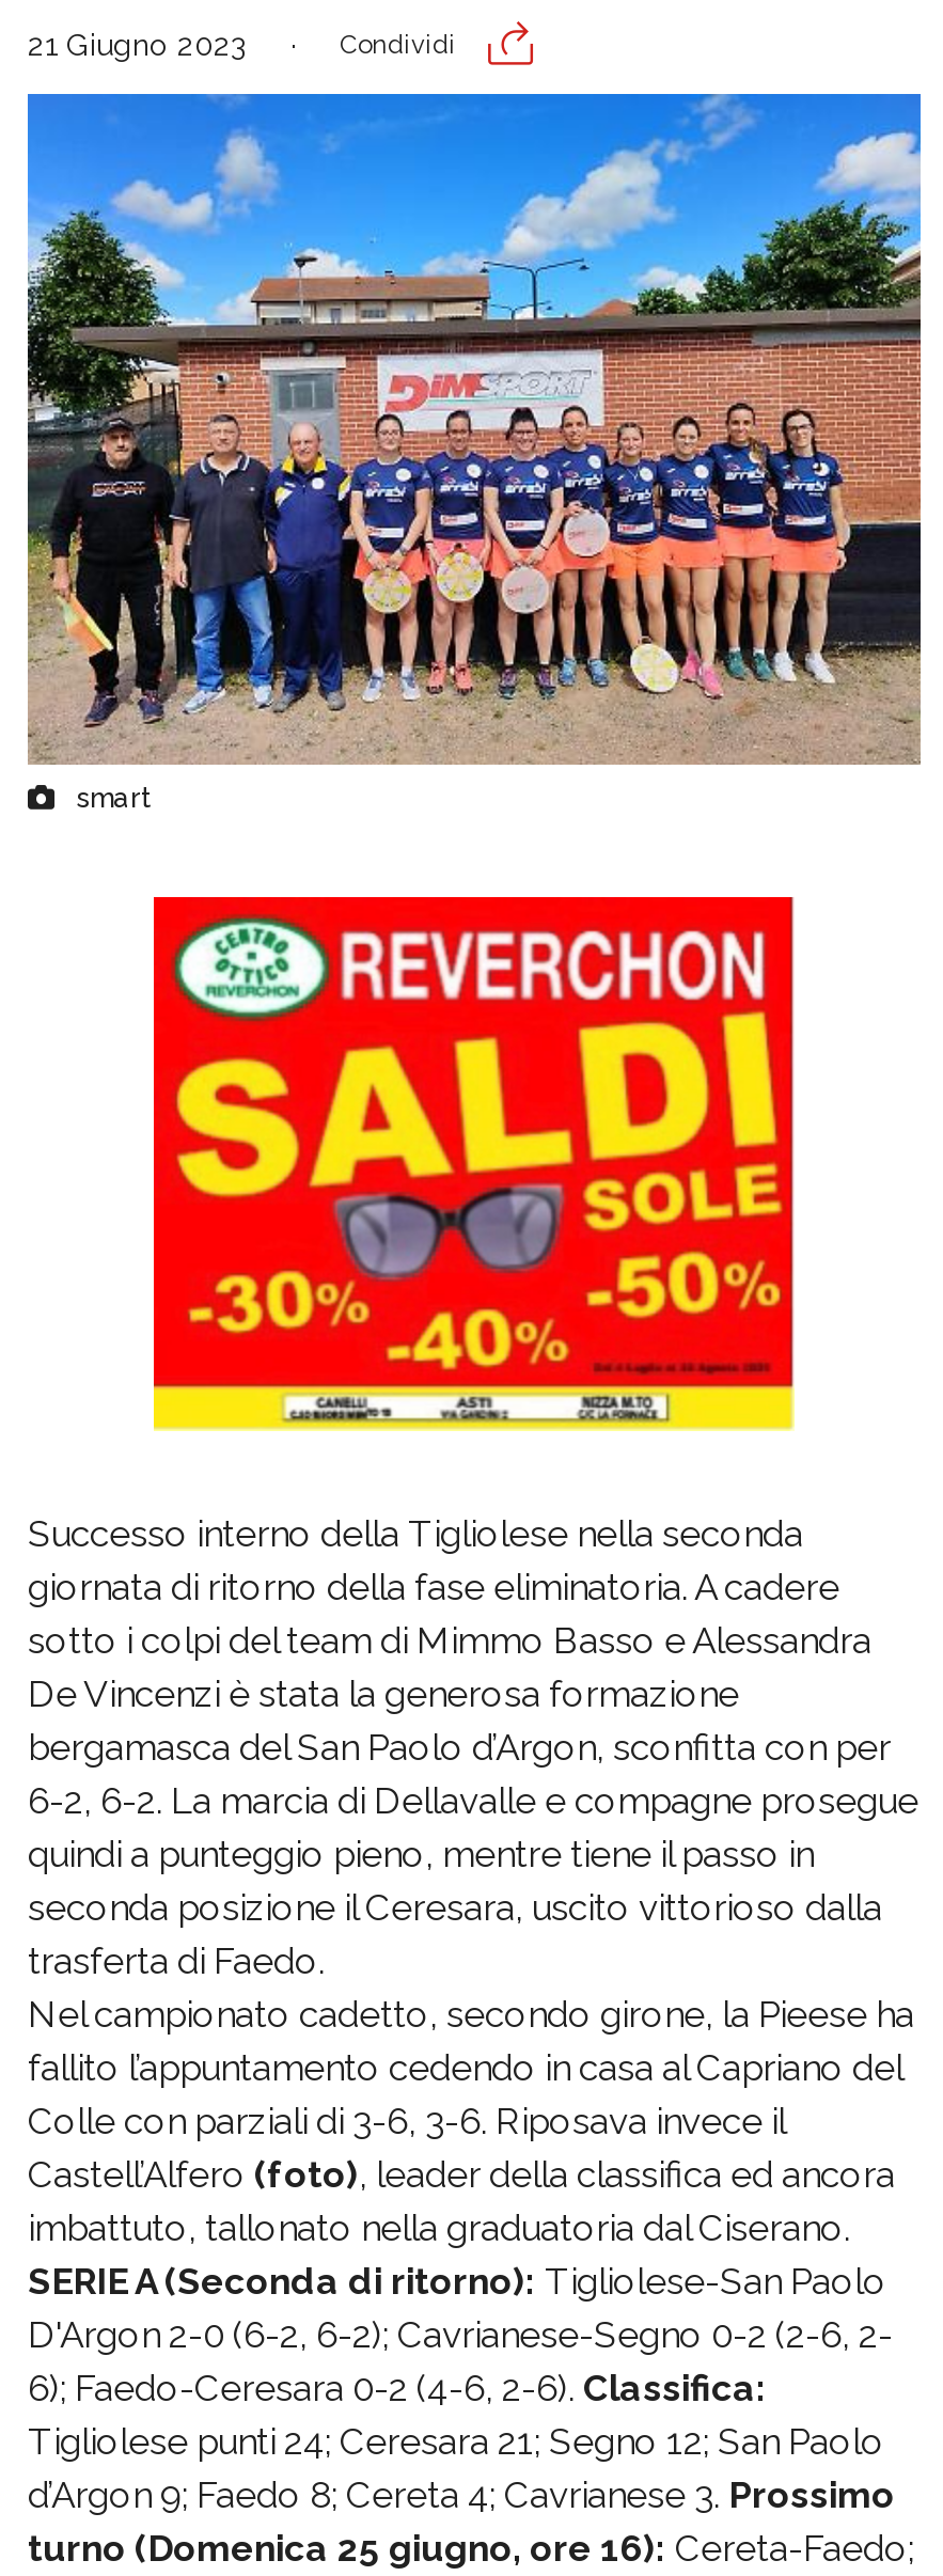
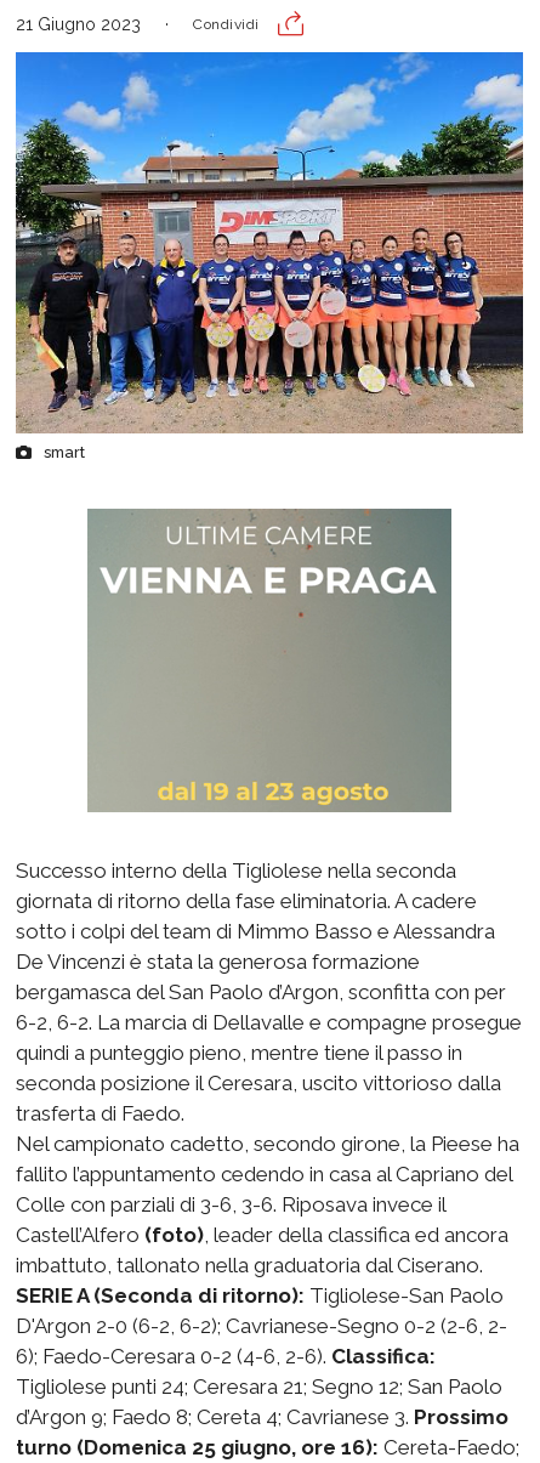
[152,895,795,1431] [image] -> [86,507,453,813] [image]

